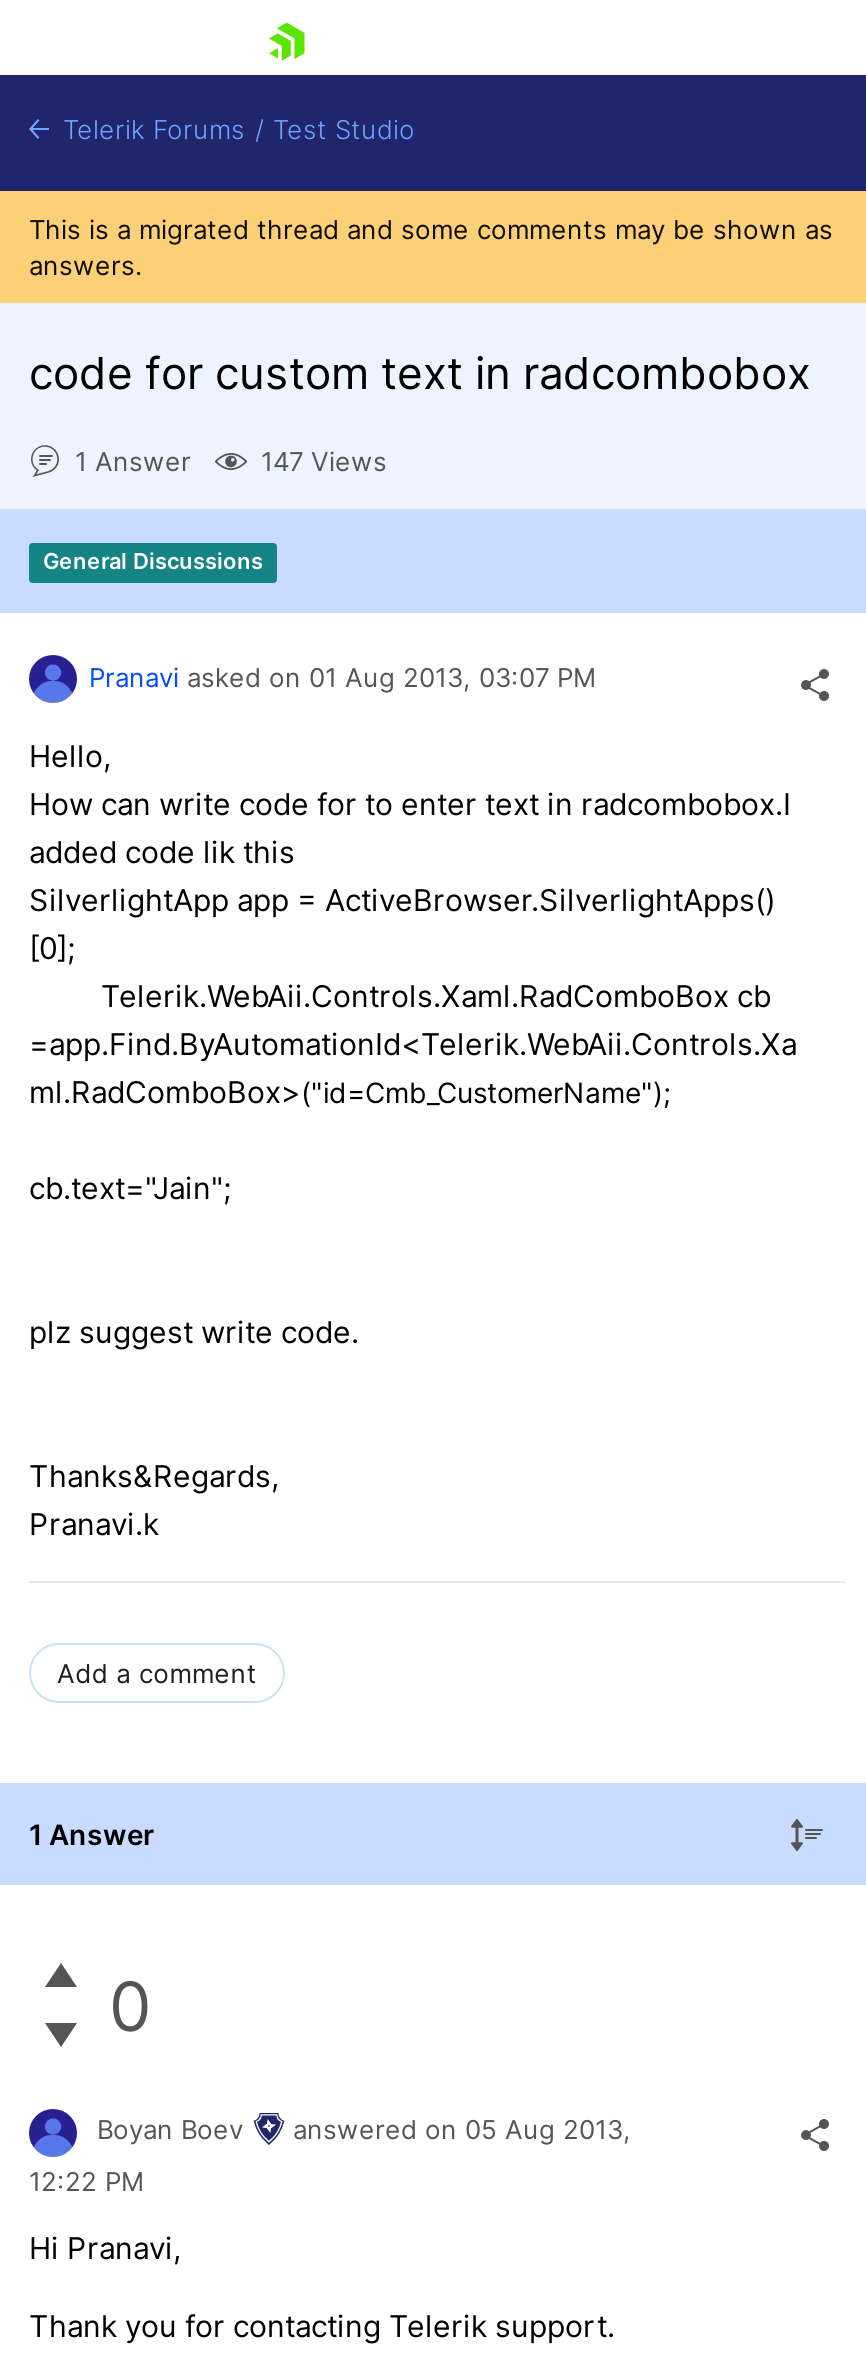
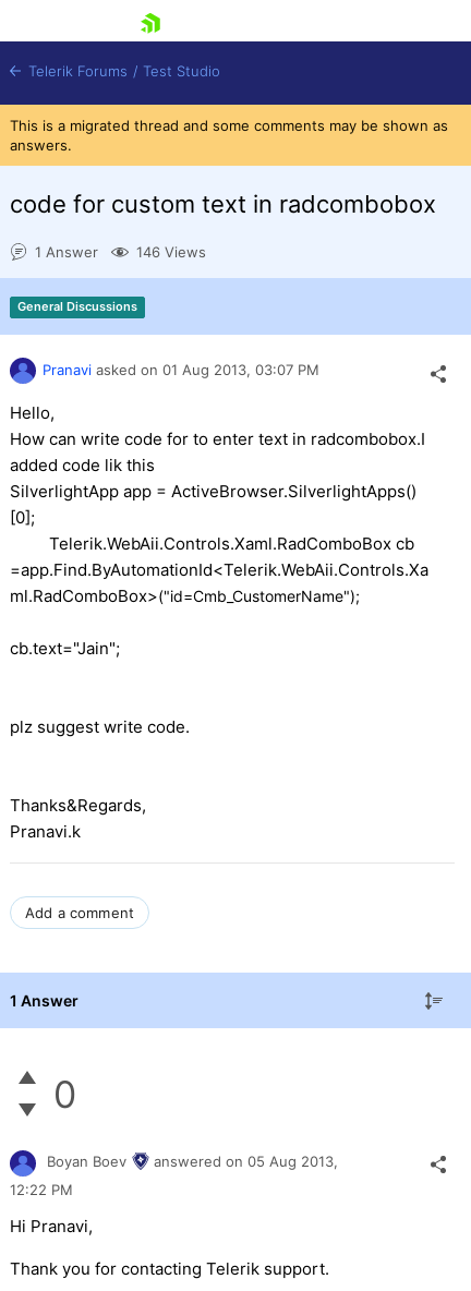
[261,446,387,478] 147 Views -> [136,244,206,261] 146 Views

